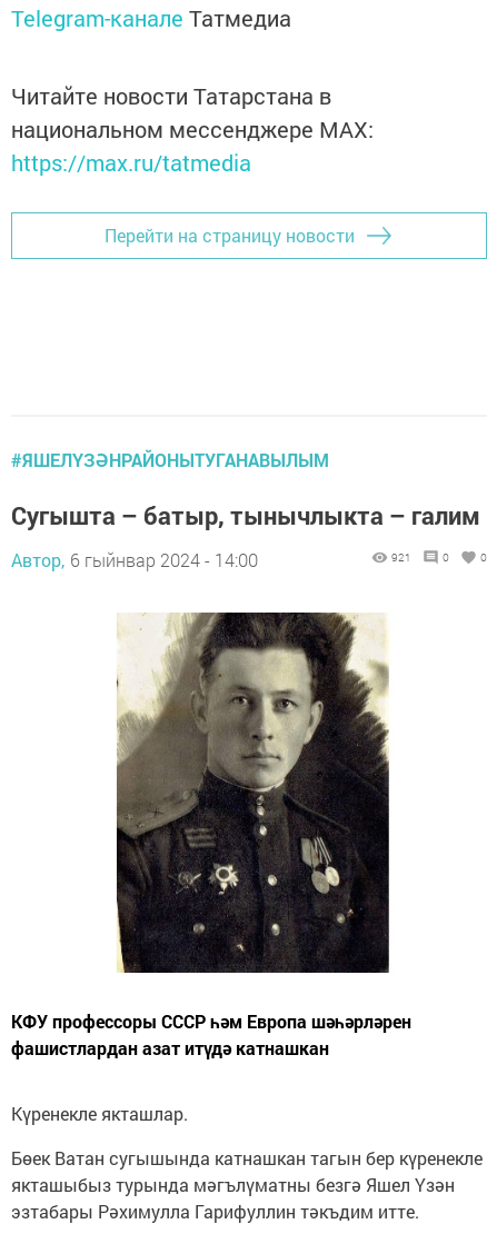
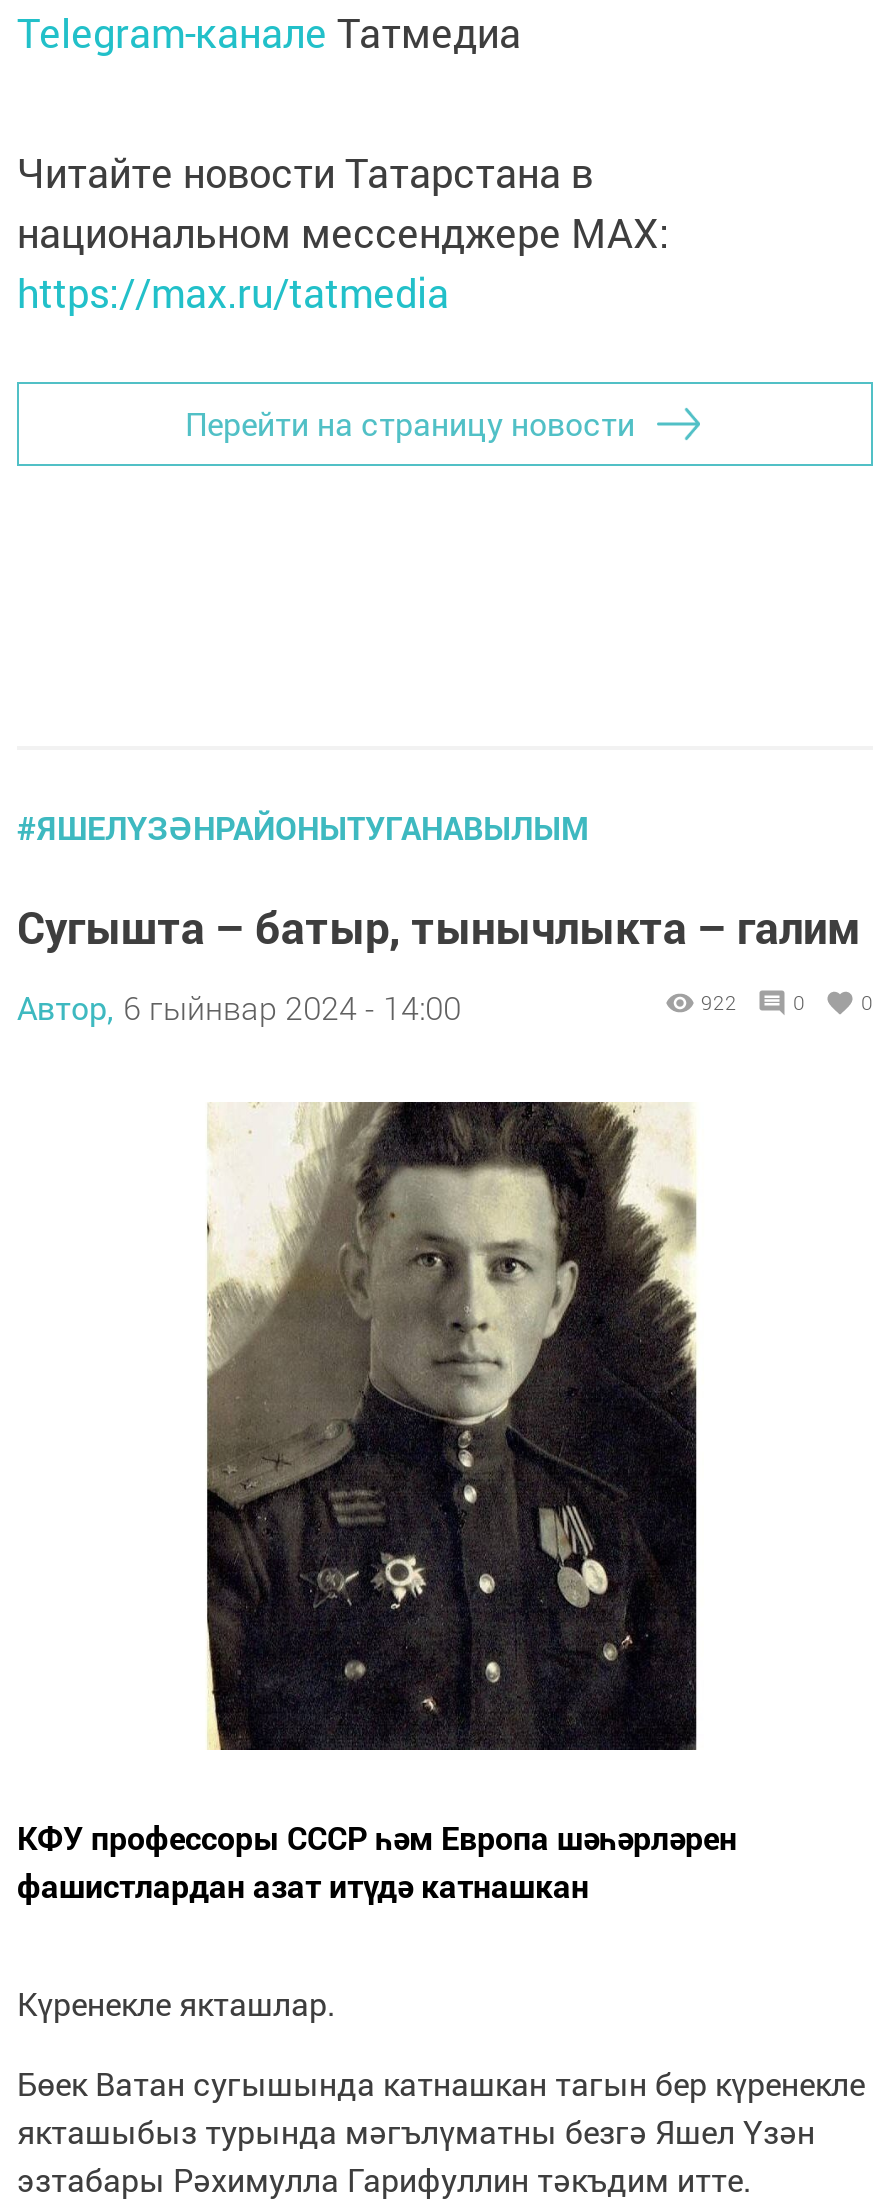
[391,550,411,564] 921 -> [701,989,737,1015] 922

